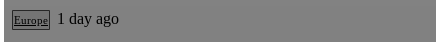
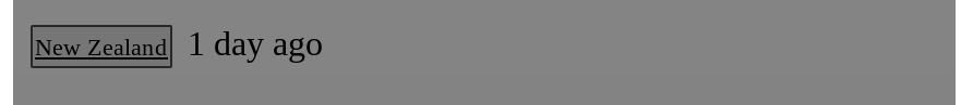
[14,14,48,26] Europe -> [35,33,168,59] New Zealand

